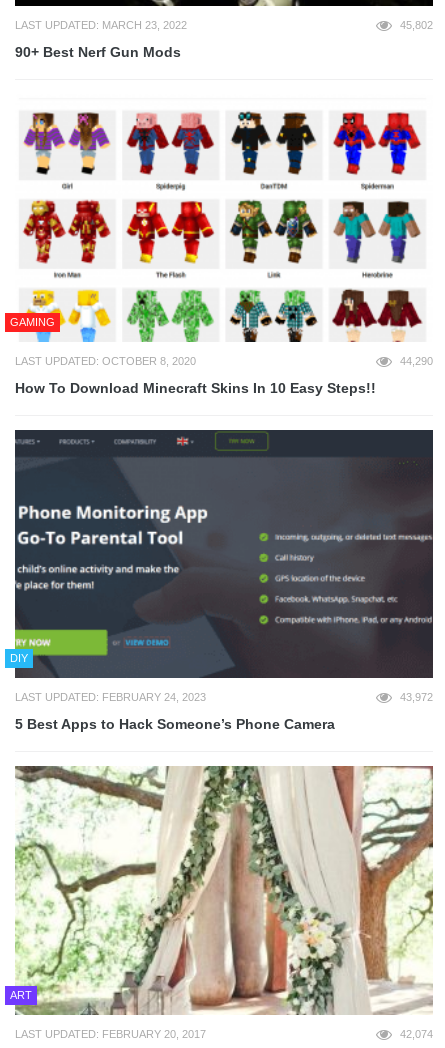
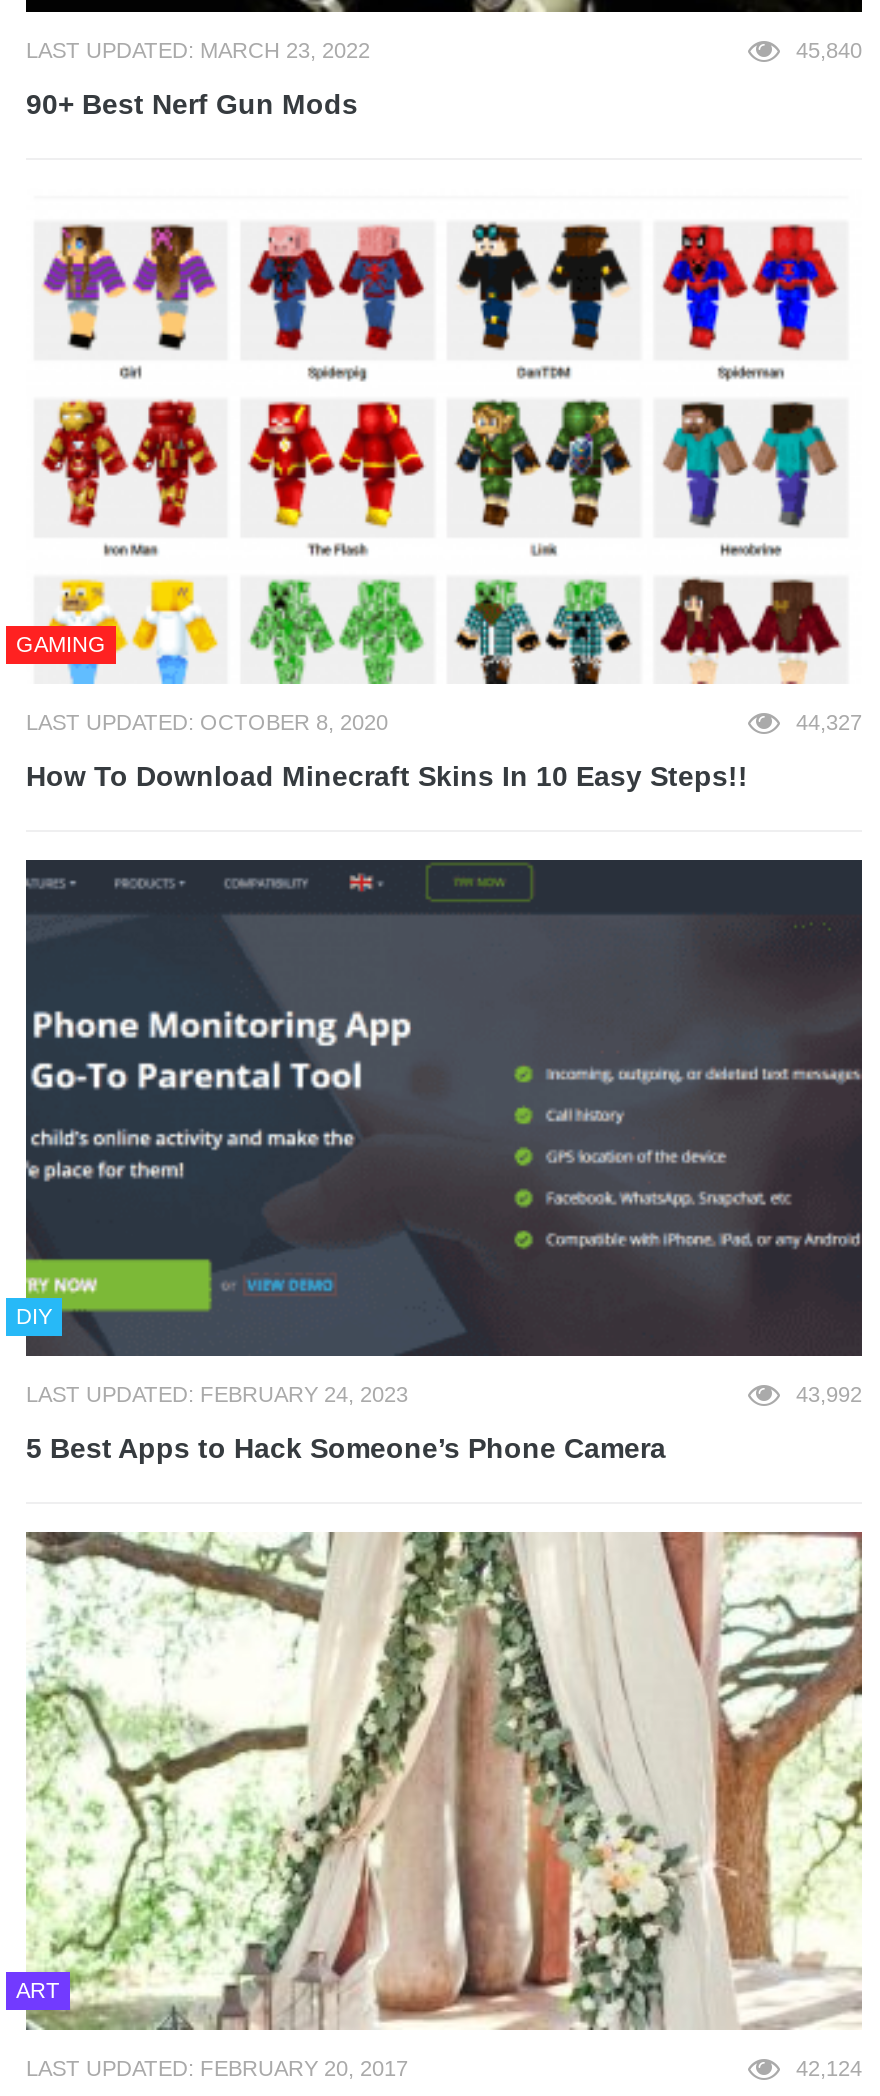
[397,19,433,31] 45,802 -> [790,38,862,62] 45,840
[397,355,433,367] 44,290 -> [790,710,862,734] 44,327
[397,691,433,703] 43,972 -> [790,1383,862,1407] 43,992
[397,1028,433,1040] 42,074 -> [790,2055,862,2079] 42,124

